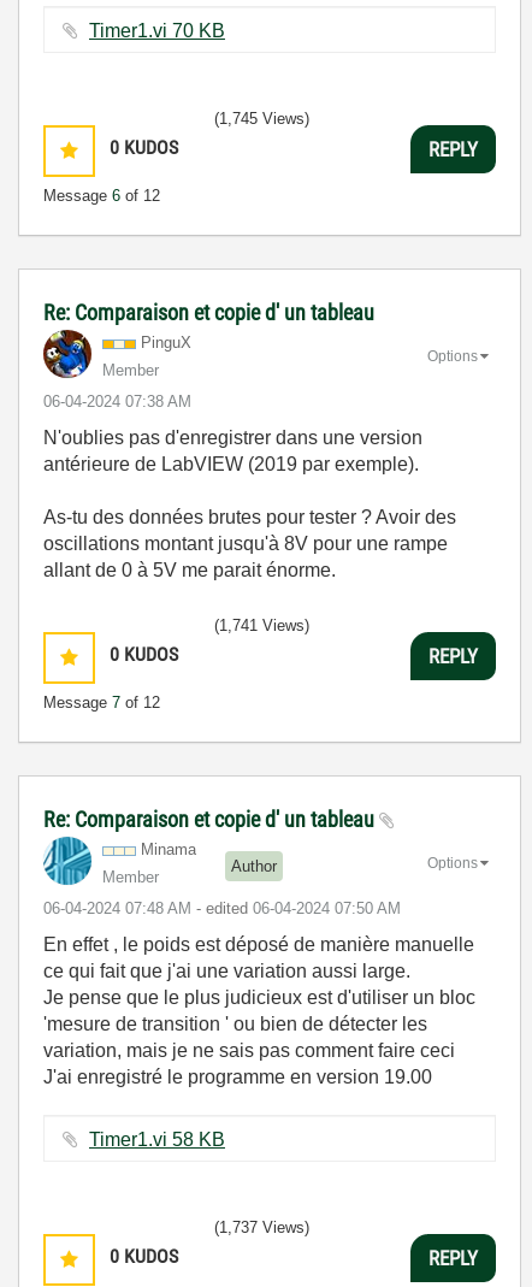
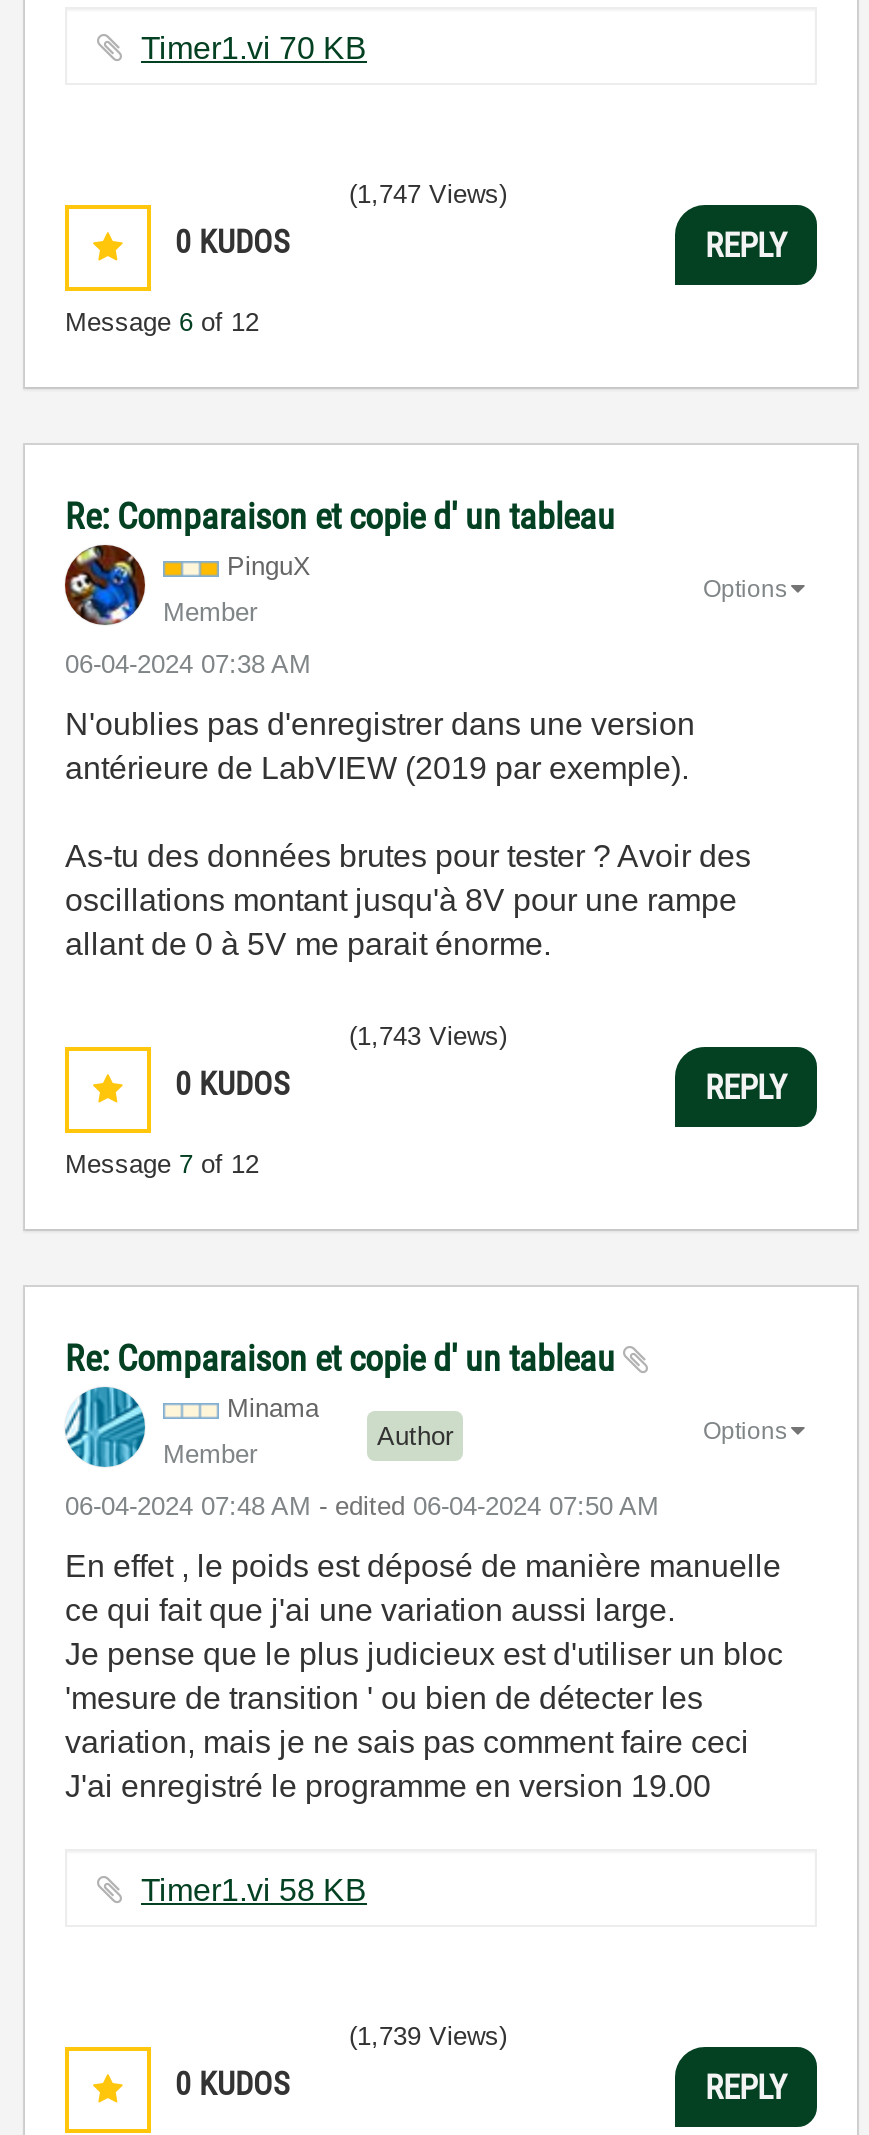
[214,110,309,128] (1,745 Views) -> [349,180,507,210] (1,747 Views)
[214,617,309,635] (1,741 Views) -> [349,1022,507,1052] (1,743 Views)
[214,1219,309,1237] (1,737 Views) -> [349,2022,507,2052] (1,739 Views)

